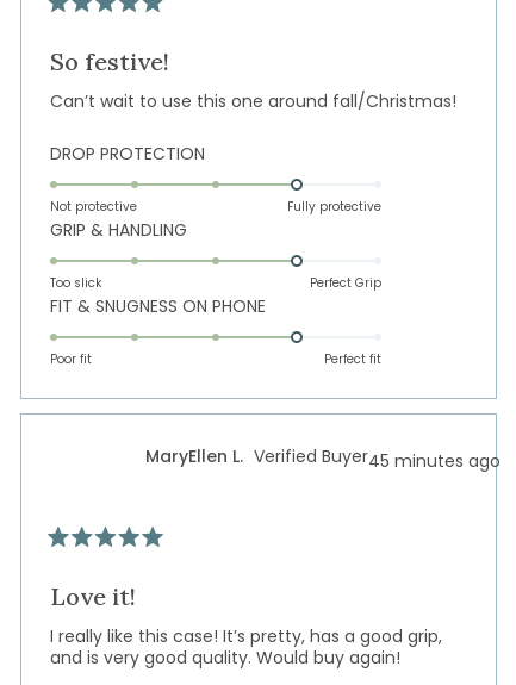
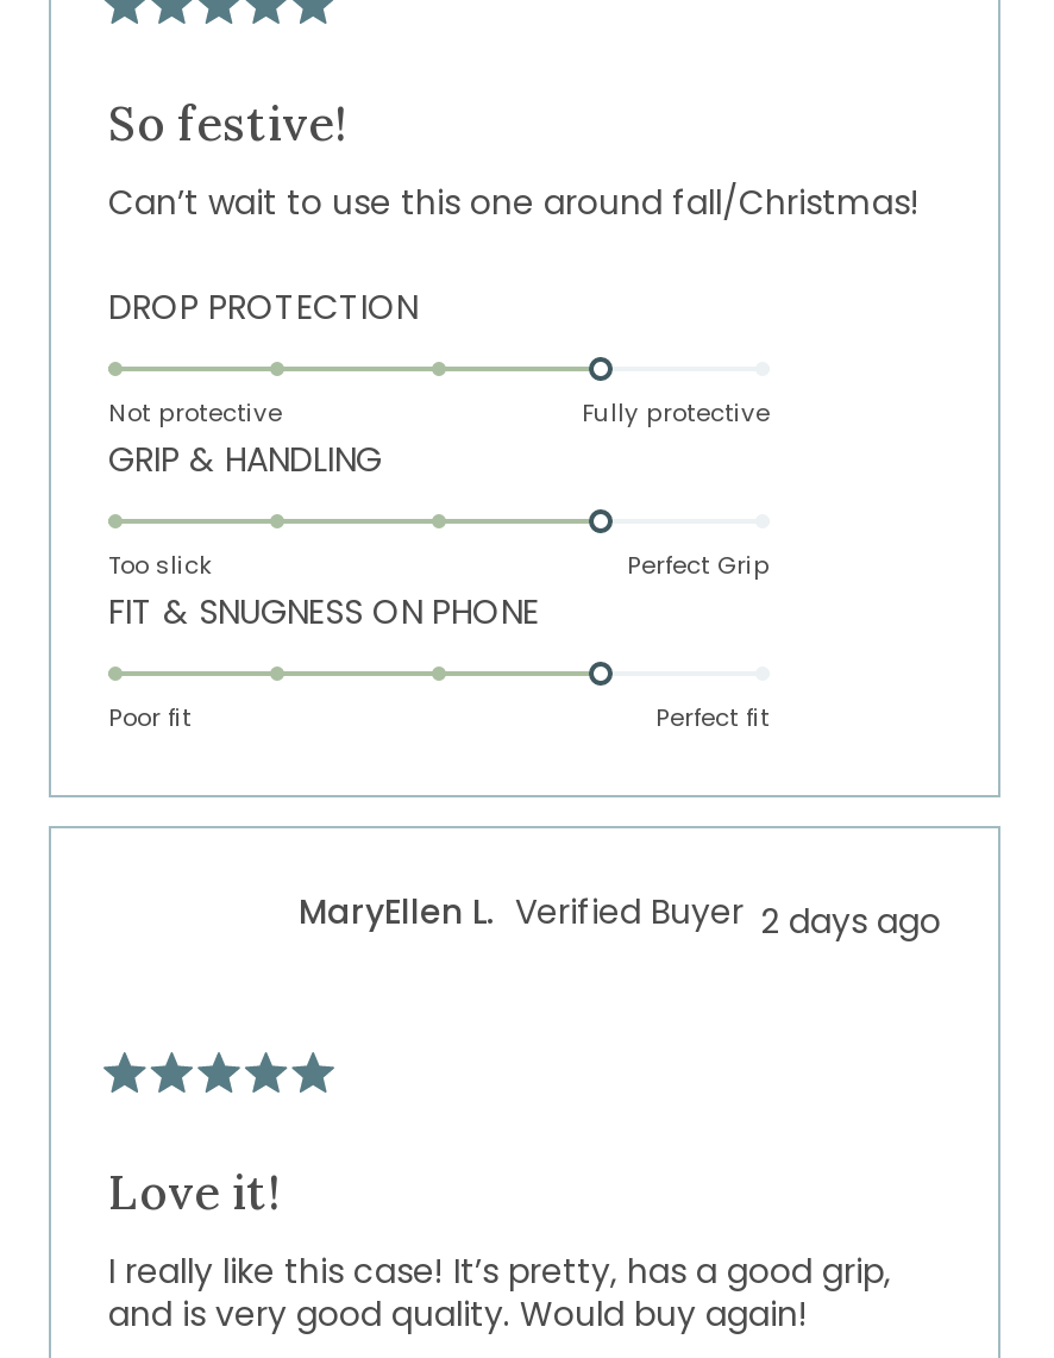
[145,444,501,473] MaryEllen L. Verified Buyer45 minutes ago -> [299,888,941,945] MaryEllen L. Verified Buyer 2 days ago

